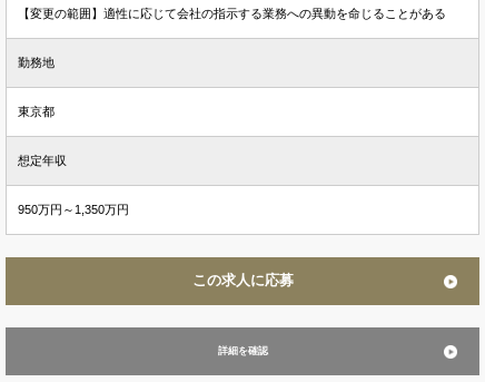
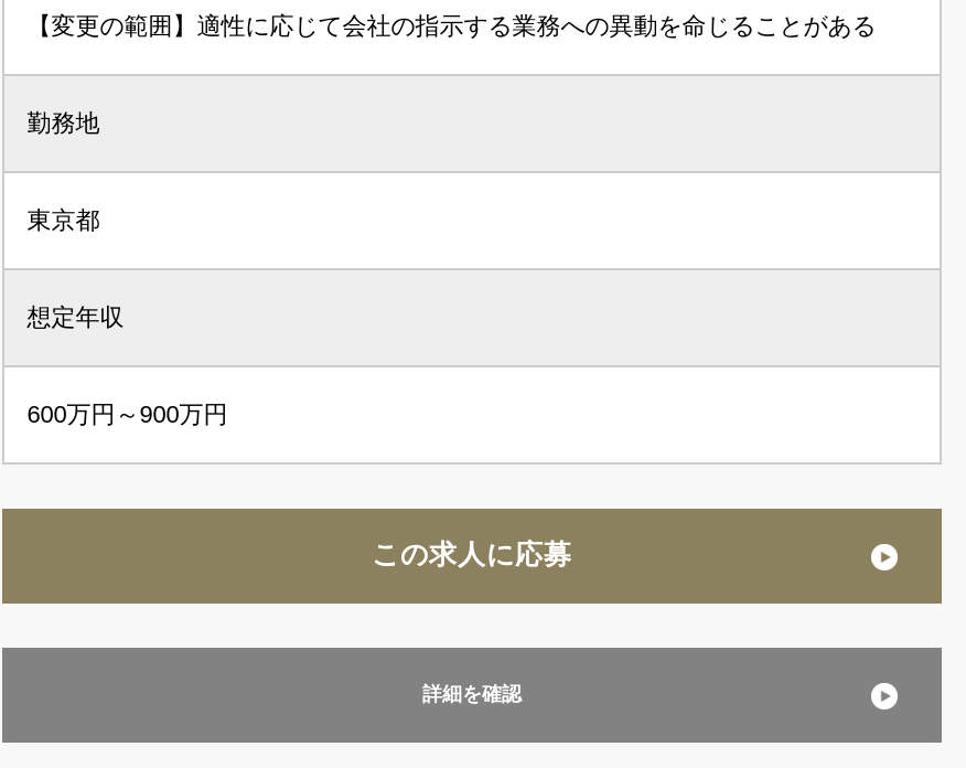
[18,203,129,216] 950万円～1,350万円 -> [27,400,228,427] 600万円～900万円

